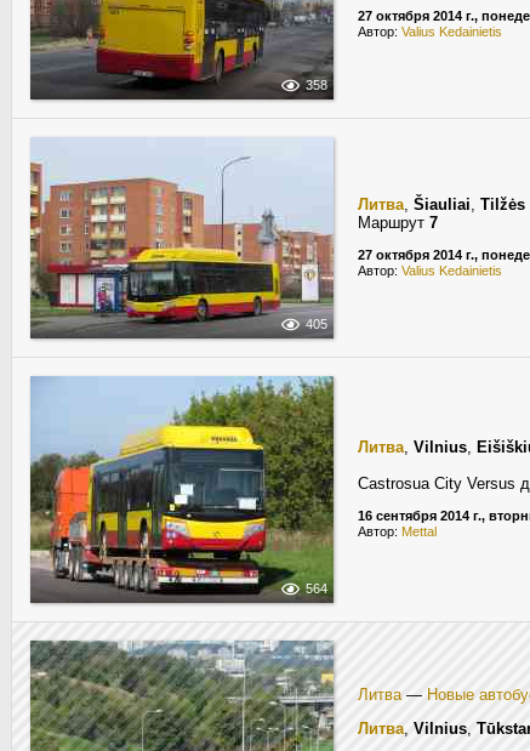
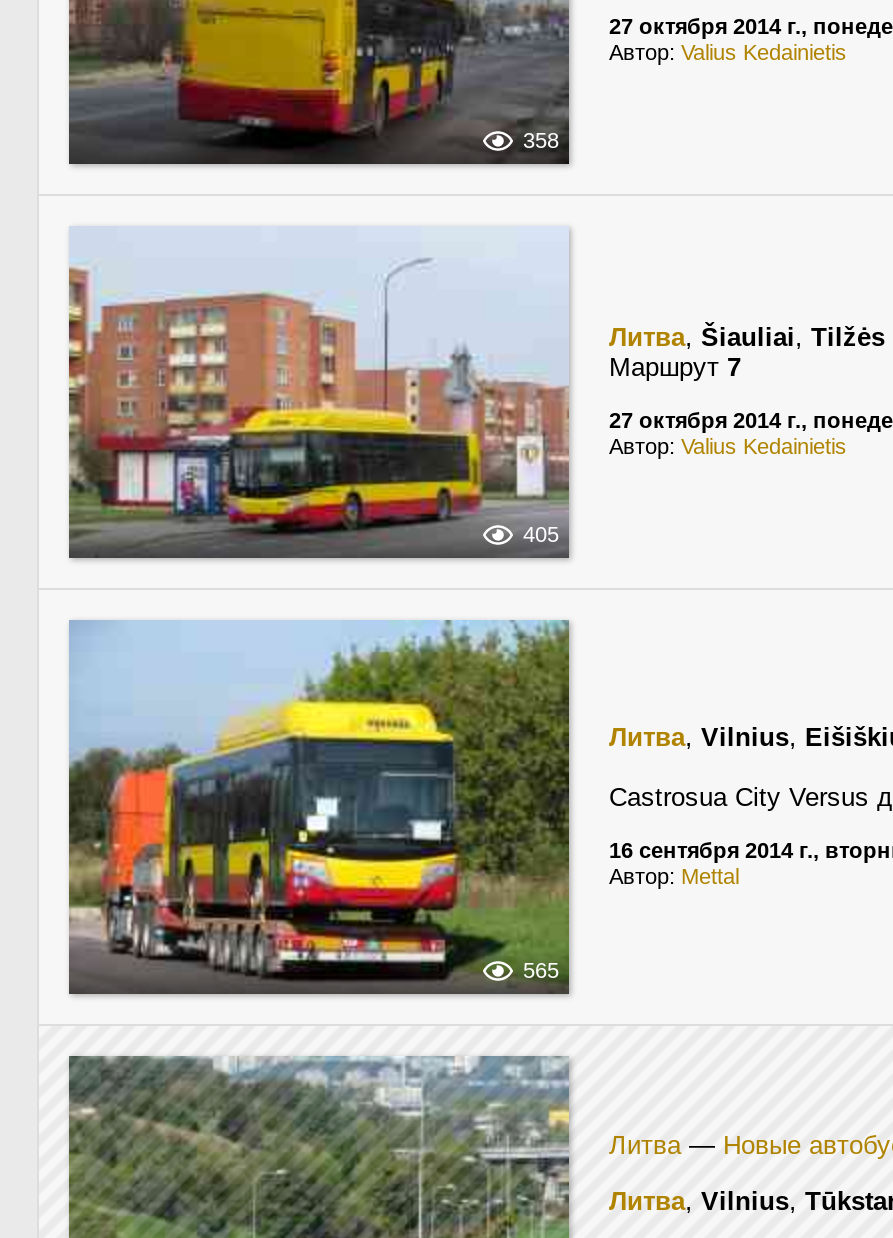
[306,581,327,596] 564 -> [523,958,559,982] 565

